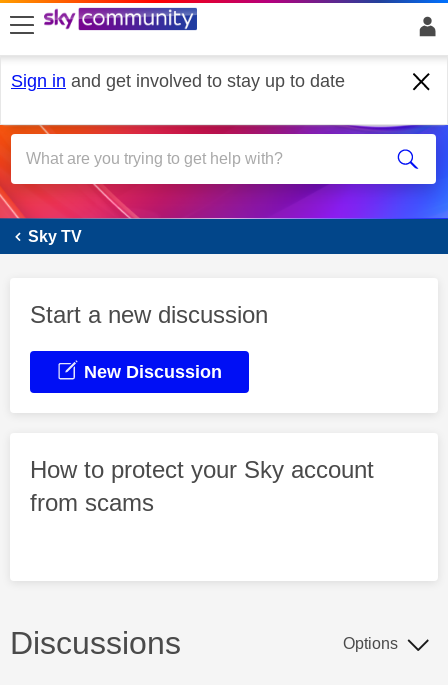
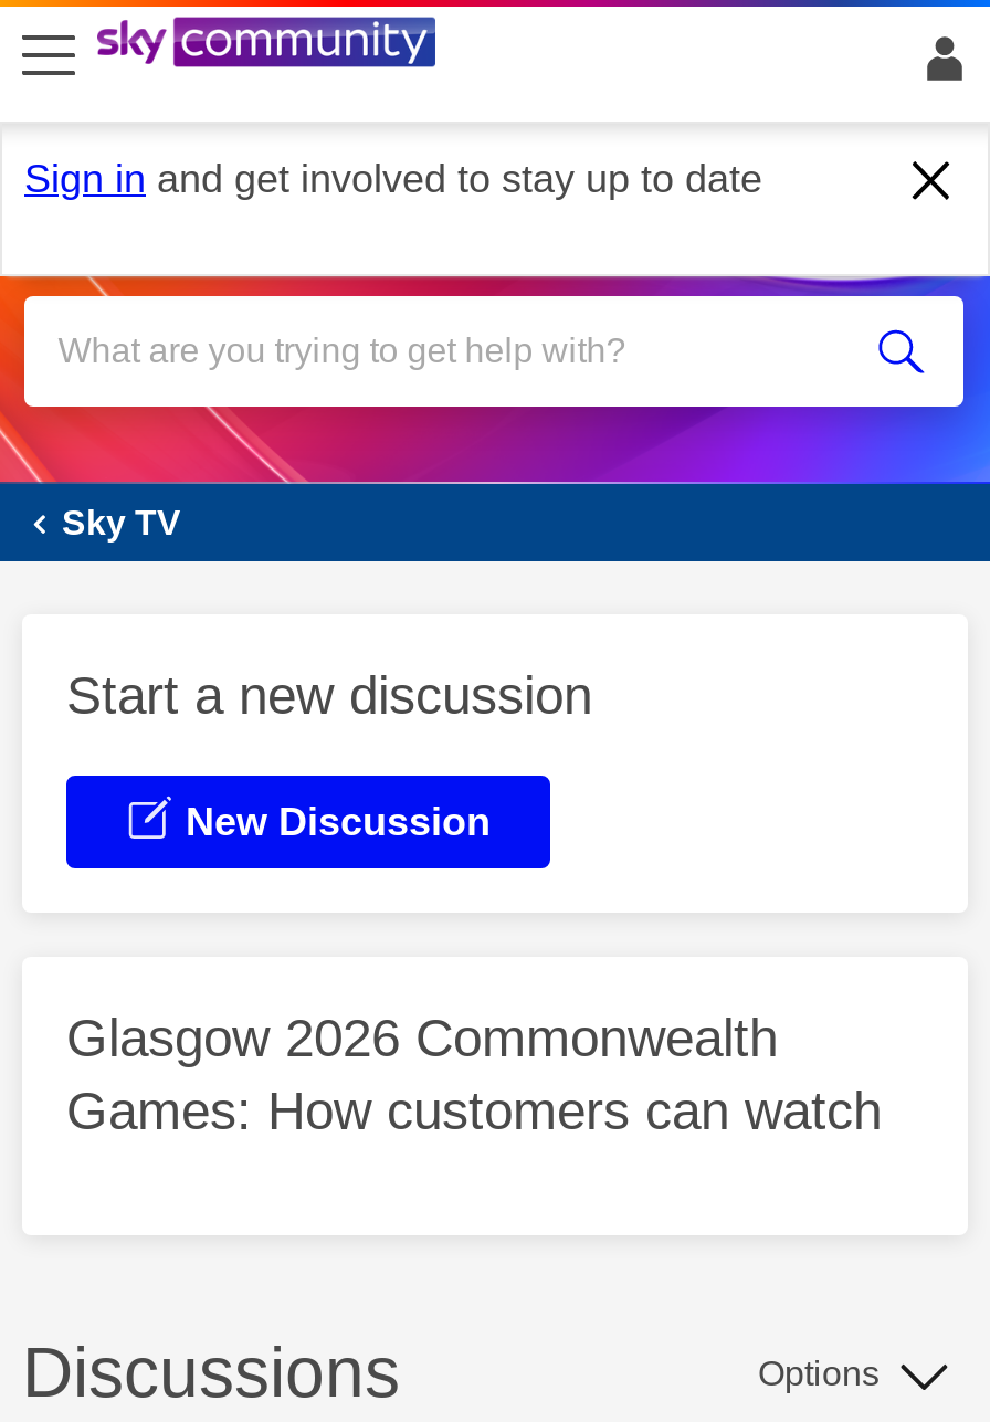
[30,456,374,516] How to protect your Sky account | from scams -> [66,1008,882,1140] Glasgow 2026 Commonwealth | Games: How customers can watch

